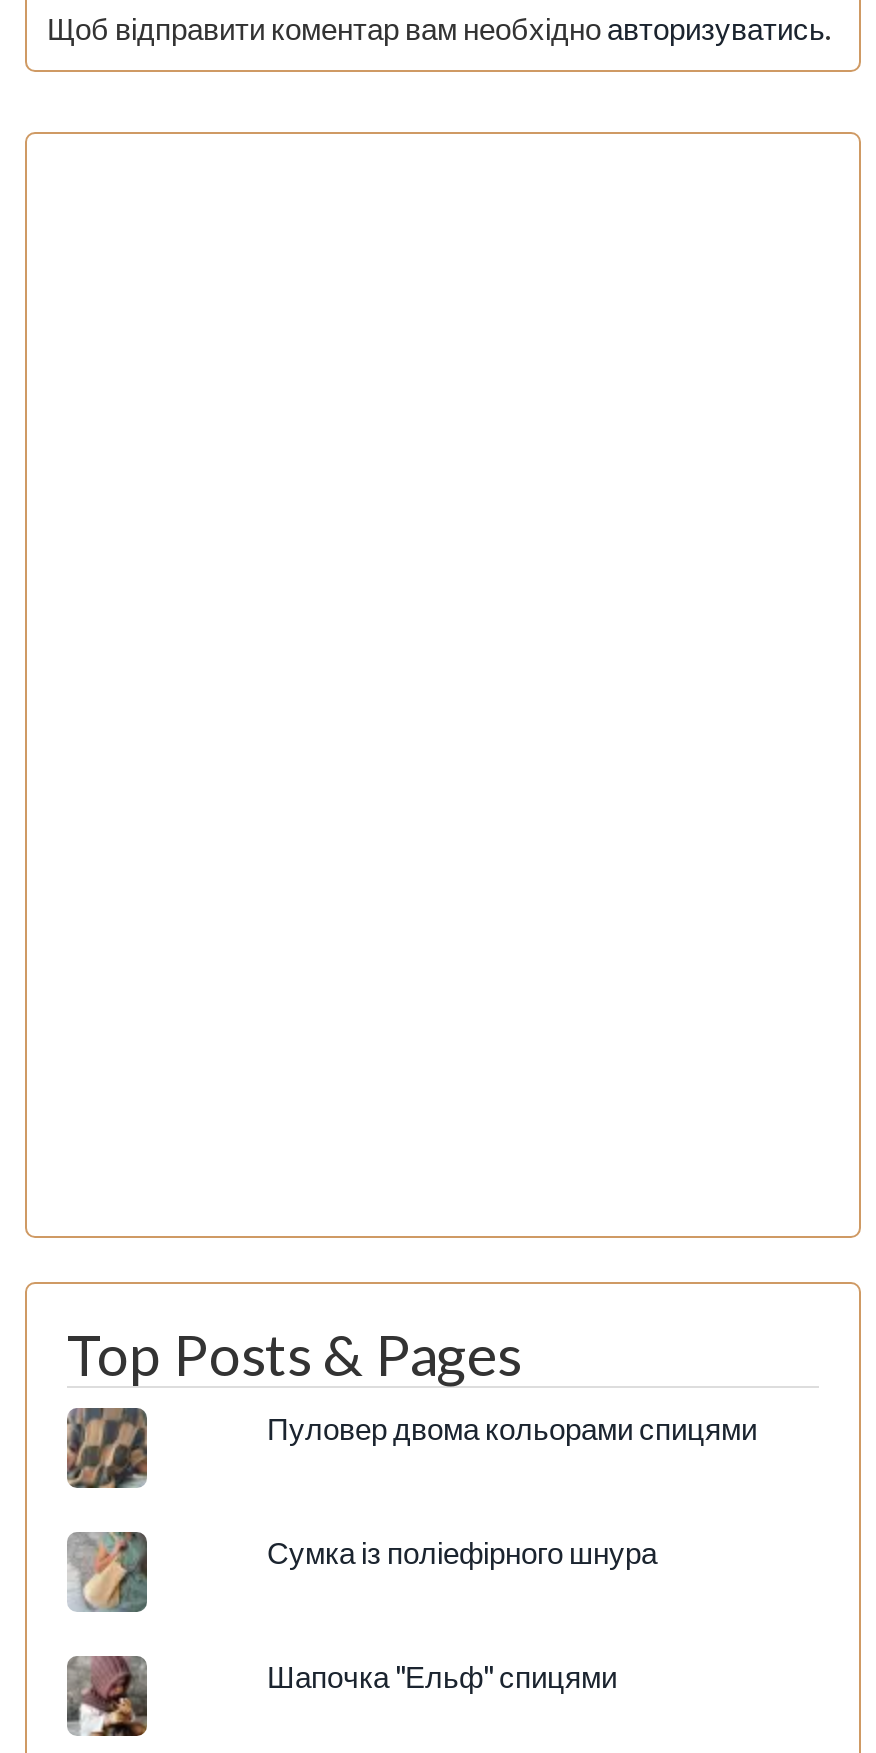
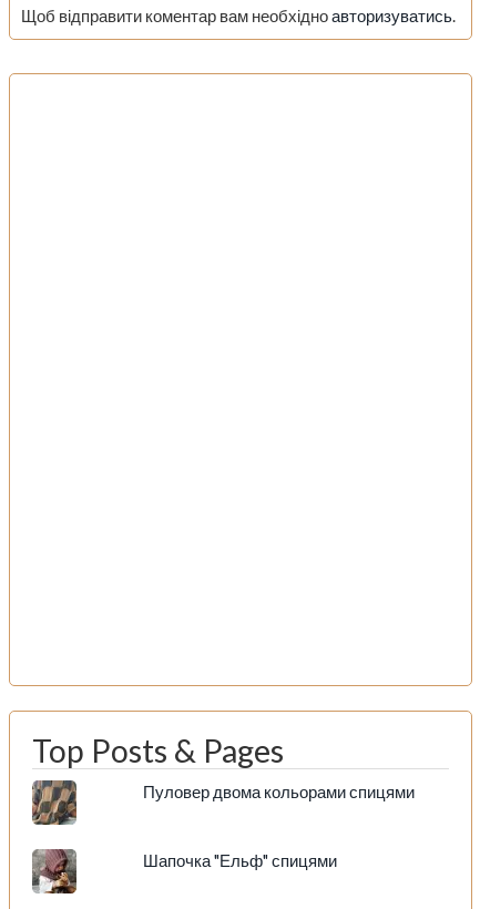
[67,1532,149,1614] [image] -> none
[267,1535,657,1571] Сумка із поліефірного шнура -> none

